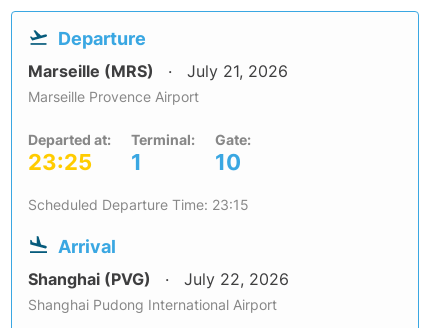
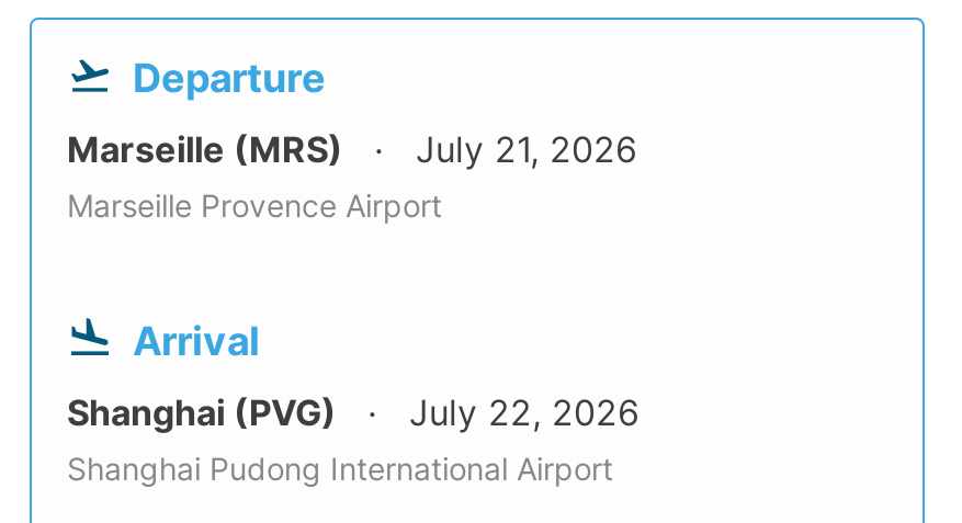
[28,131,111,175] Departed at: | 23:25 -> none
[28,131,251,213] Gate: | 10 | Scheduled Departure Time: 23:15 -> none
[131,131,195,175] Terminal: | 1 -> none

